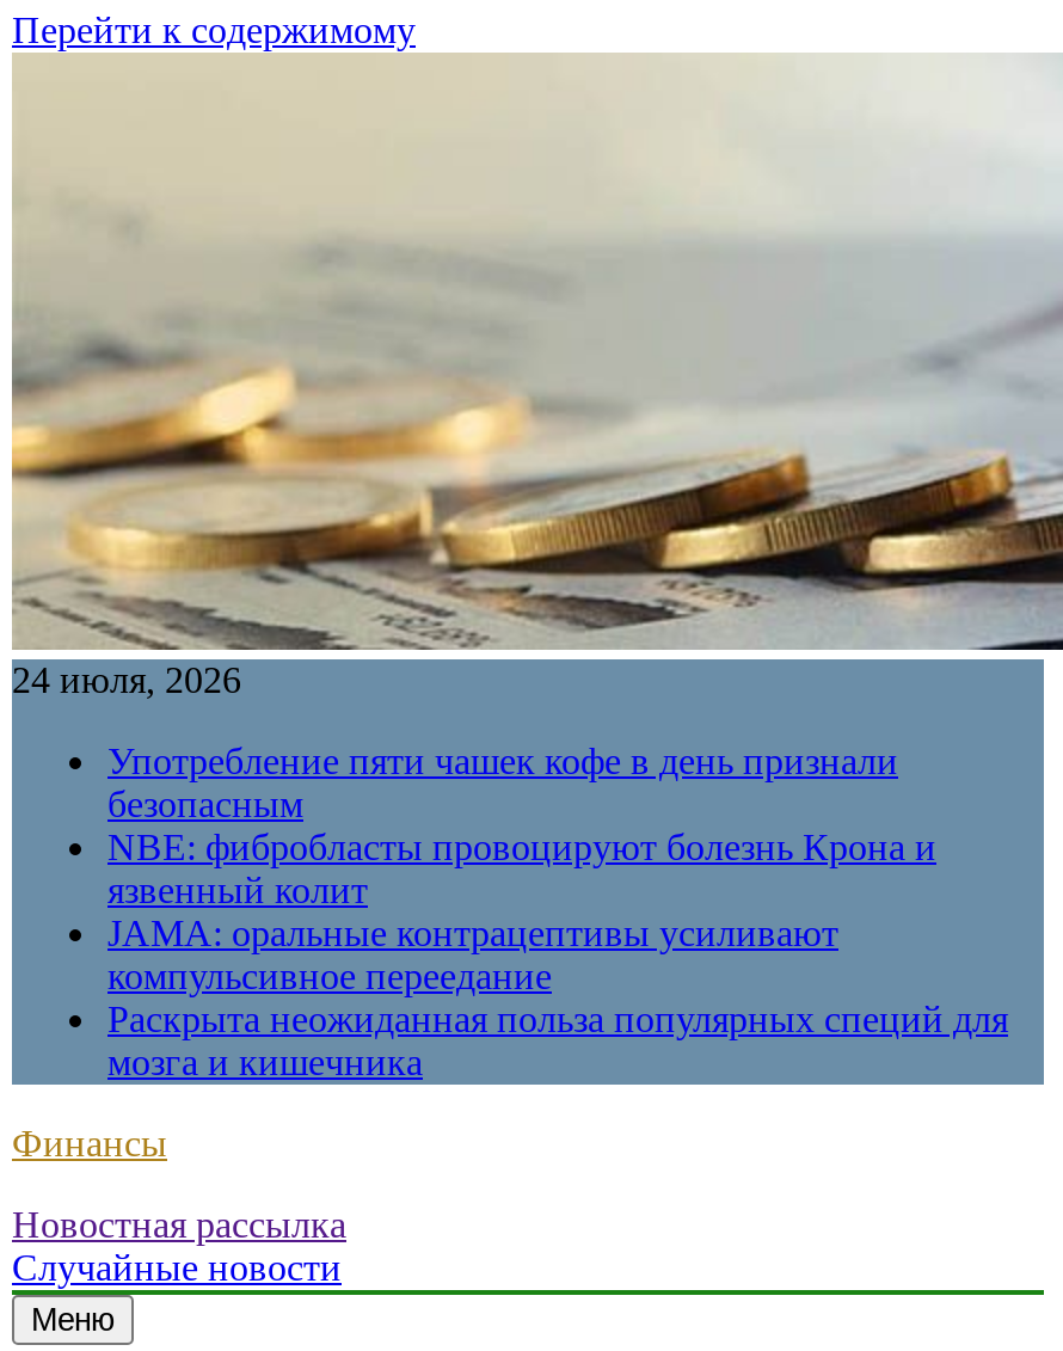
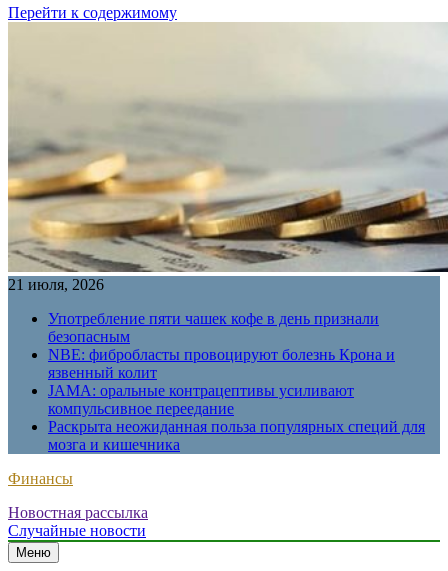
[12,659,241,700] 24 июля, 2026 -> [8,276,104,293] 21 июля, 2026

